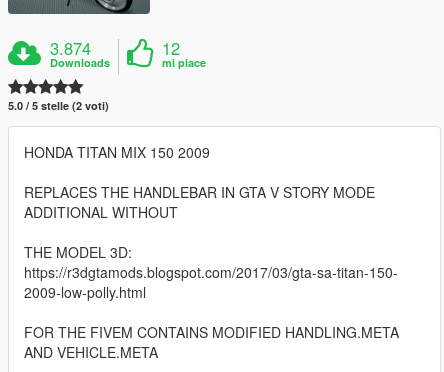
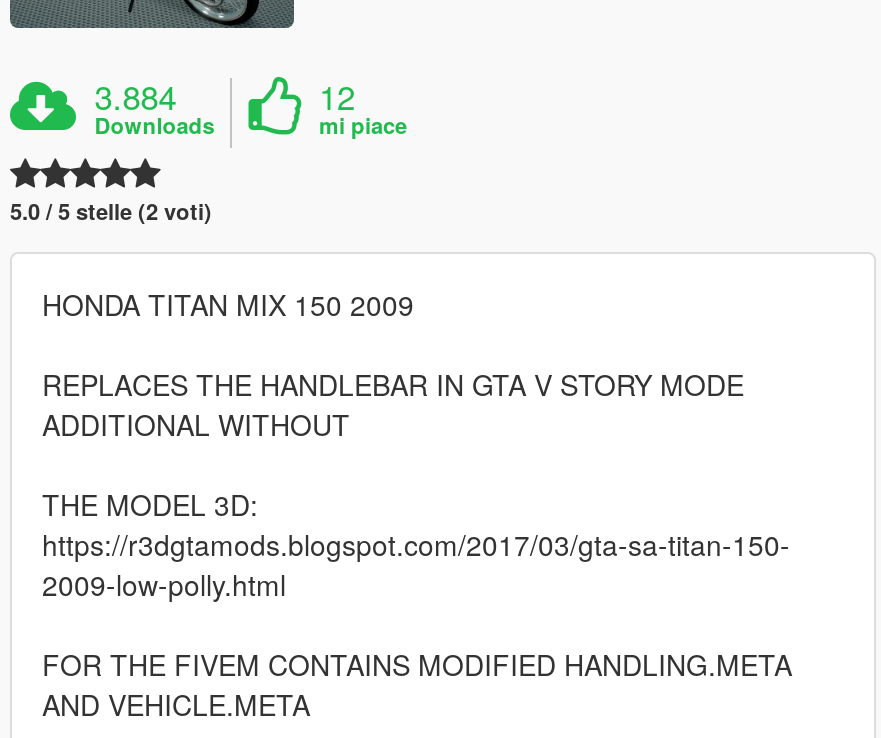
[50,36,91,60] 3.874 -> [94,72,176,120] 3.884

